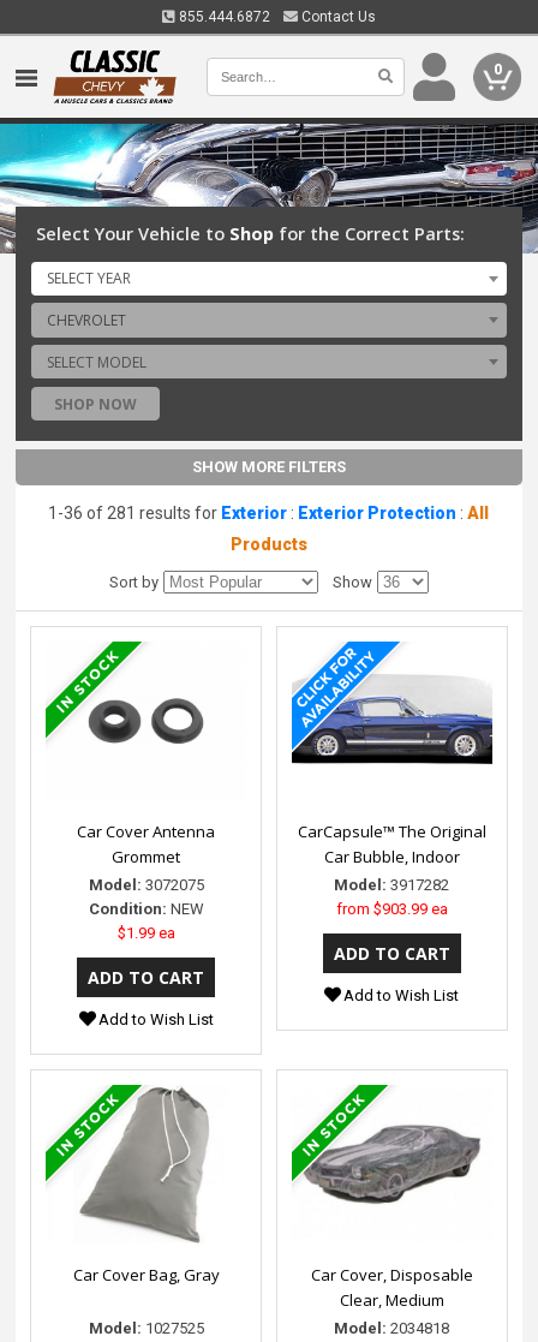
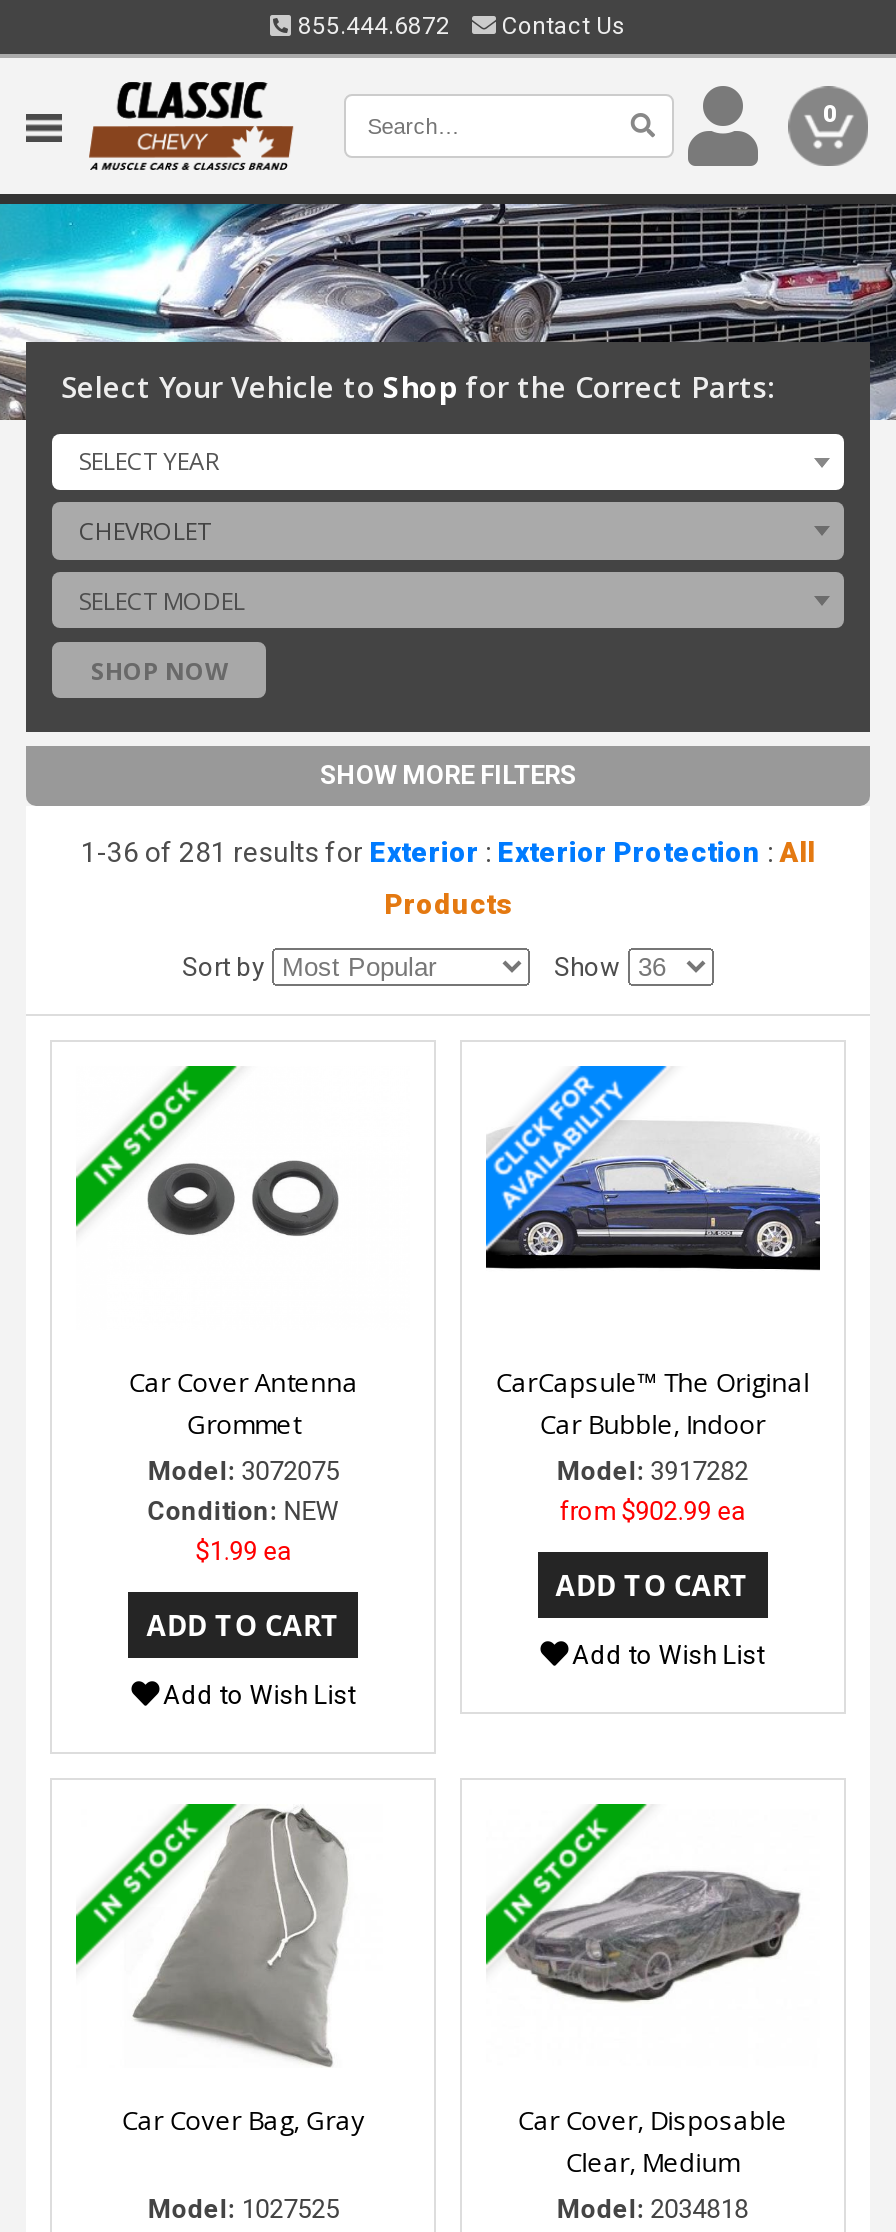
[336,900,448,918] from $903.99 ea -> [560,1496,746,1526] from $902.99 ea

